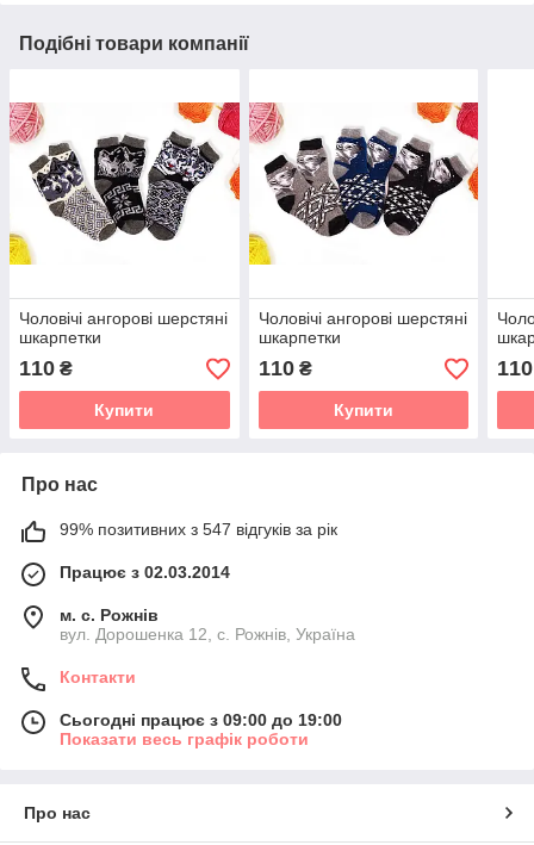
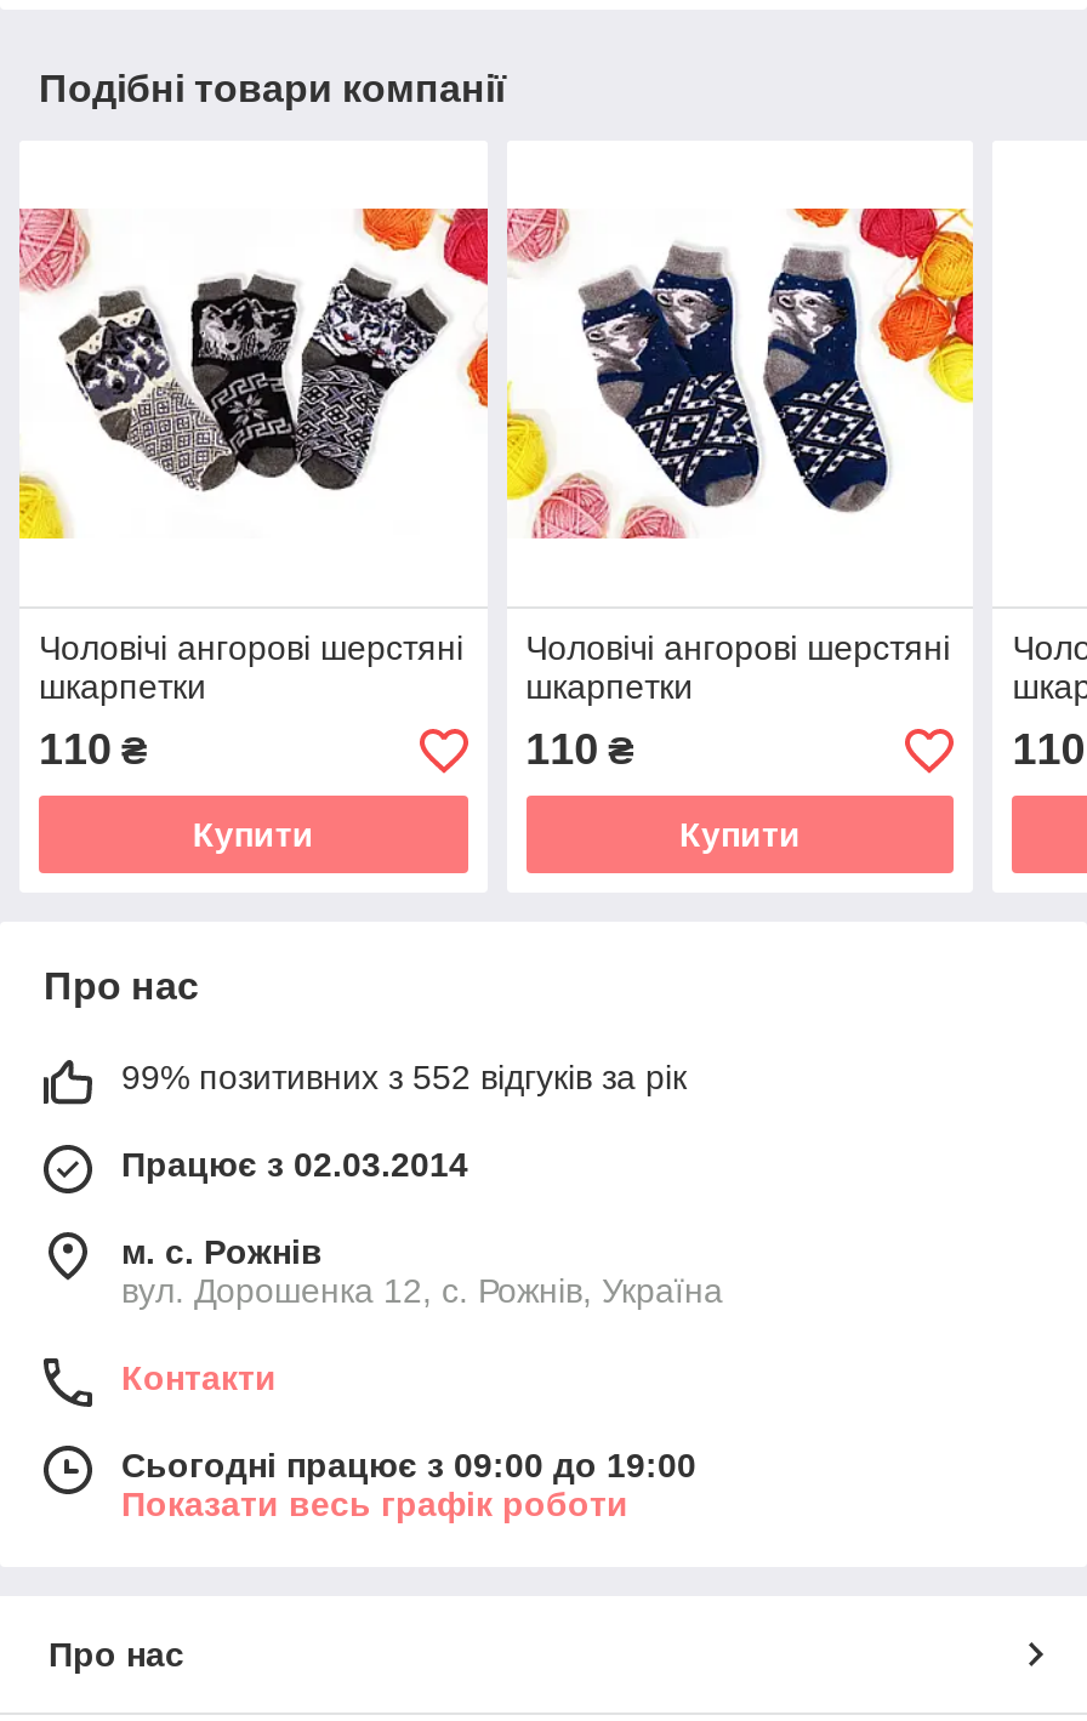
[248,101,479,266] [image] -> [505,206,975,541] [image]
[60,520,337,539] 99% позитивних з 547 відгуків за рік -> [121,1058,687,1097] 99% позитивних з 552 відгуків за рік

